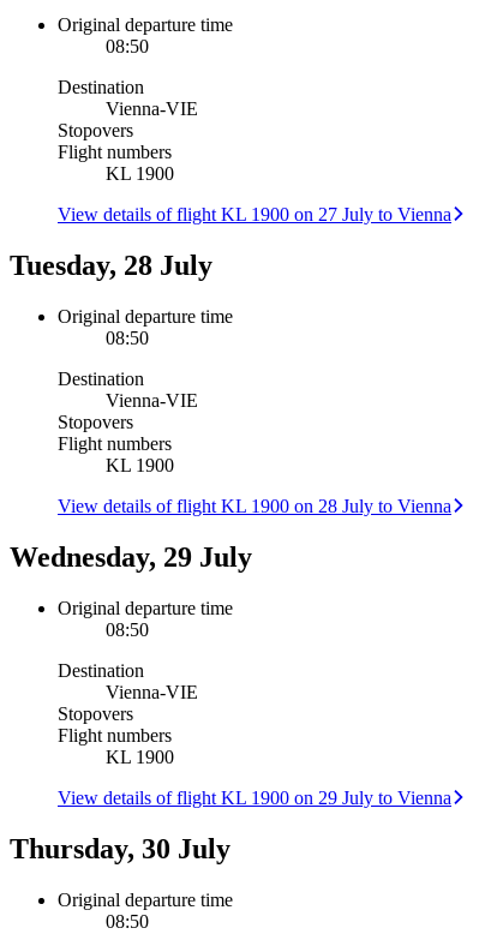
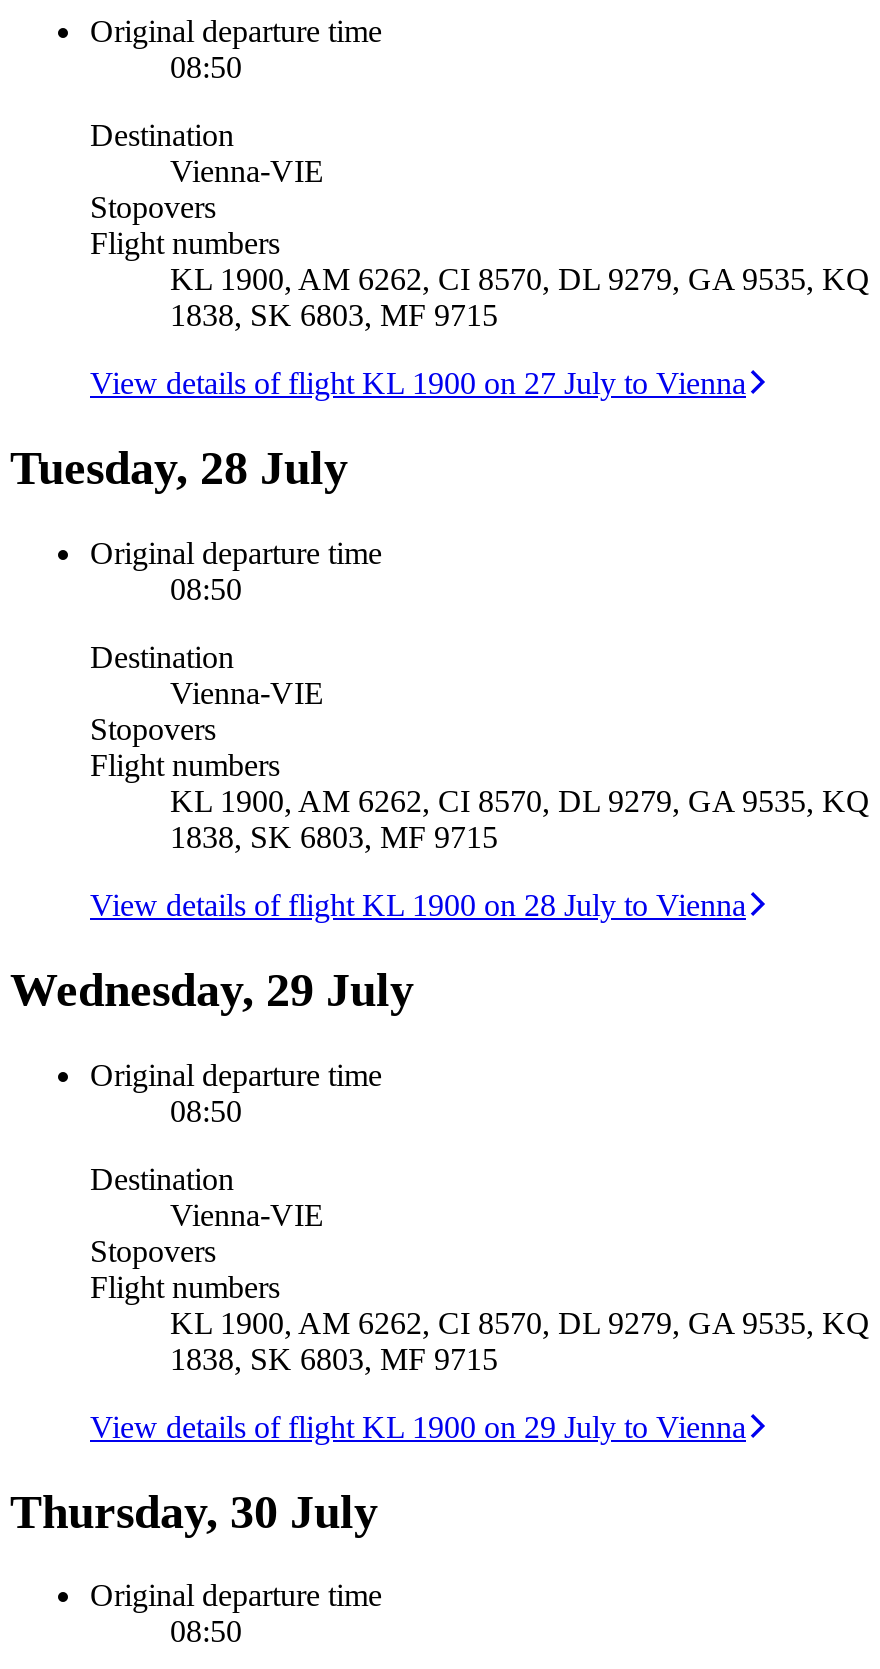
[106,164,174,184] KL 1900 -> [170,262,870,332] KL 1900, AM 6262, CI 8570, DL 9279, GA 9535, KQ | 1838, SK 6803, MF 9715
[106,455,174,476] KL 1900 -> [170,783,870,853] KL 1900, AM 6262, CI 8570, DL 9279, GA 9535, KQ | 1838, SK 6803, MF 9715
[106,747,174,767] KL 1900 -> [170,1305,870,1375] KL 1900, AM 6262, CI 8570, DL 9279, GA 9535, KQ | 1838, SK 6803, MF 9715

